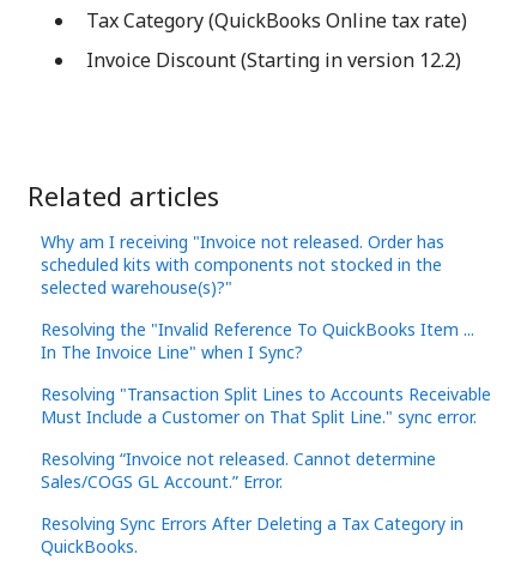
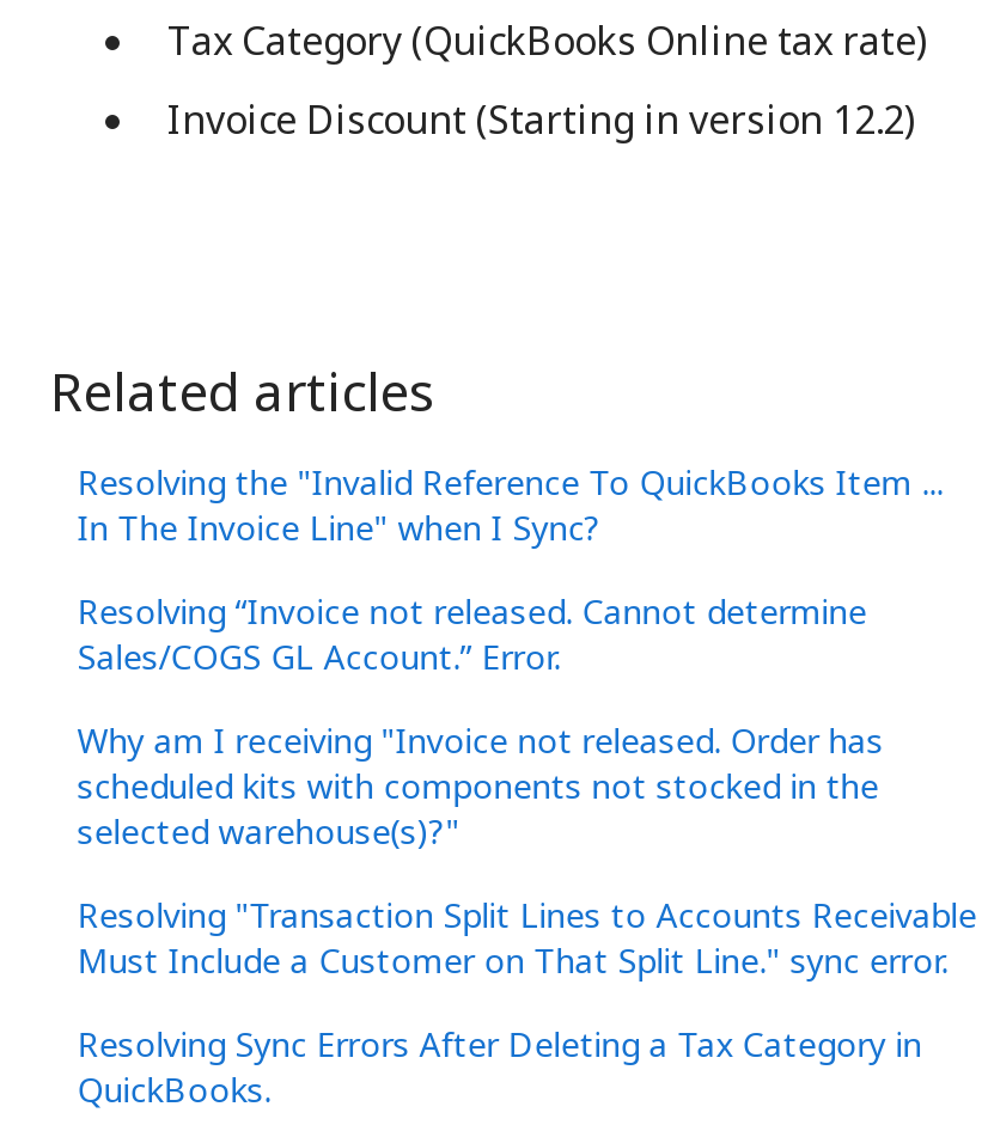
moved [41,231,445,299] -> [77,718,883,855]: Why am I receiving "Invoice not released. Order has | scheduled kits with components not stocked in the | selected warehouse(s)?"
moved [41,318,475,364] -> [77,460,943,551]: Resolving the "Invalid Reference To QuickBooks Item ... | In The Invoice Line" when I Sync?
moved [41,383,491,429] -> [77,893,977,984]: Resolving "Transaction Split Lines to Accounts Receivable | Must Include a Customer on That Split Line." sync error.
moved [41,448,436,493] -> [77,589,866,680]: Resolving “Invoice not released. Cannot determine | Sales/COGS GL Account.” Error.

